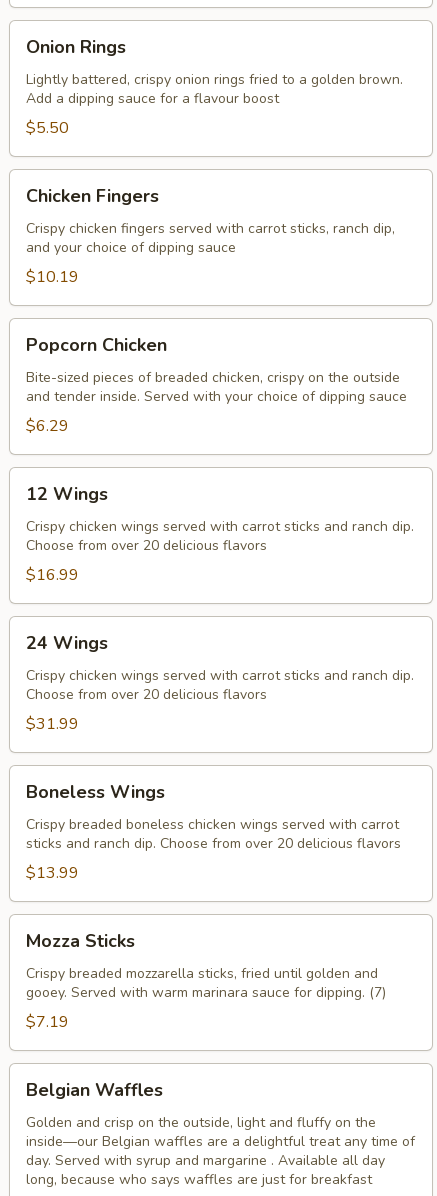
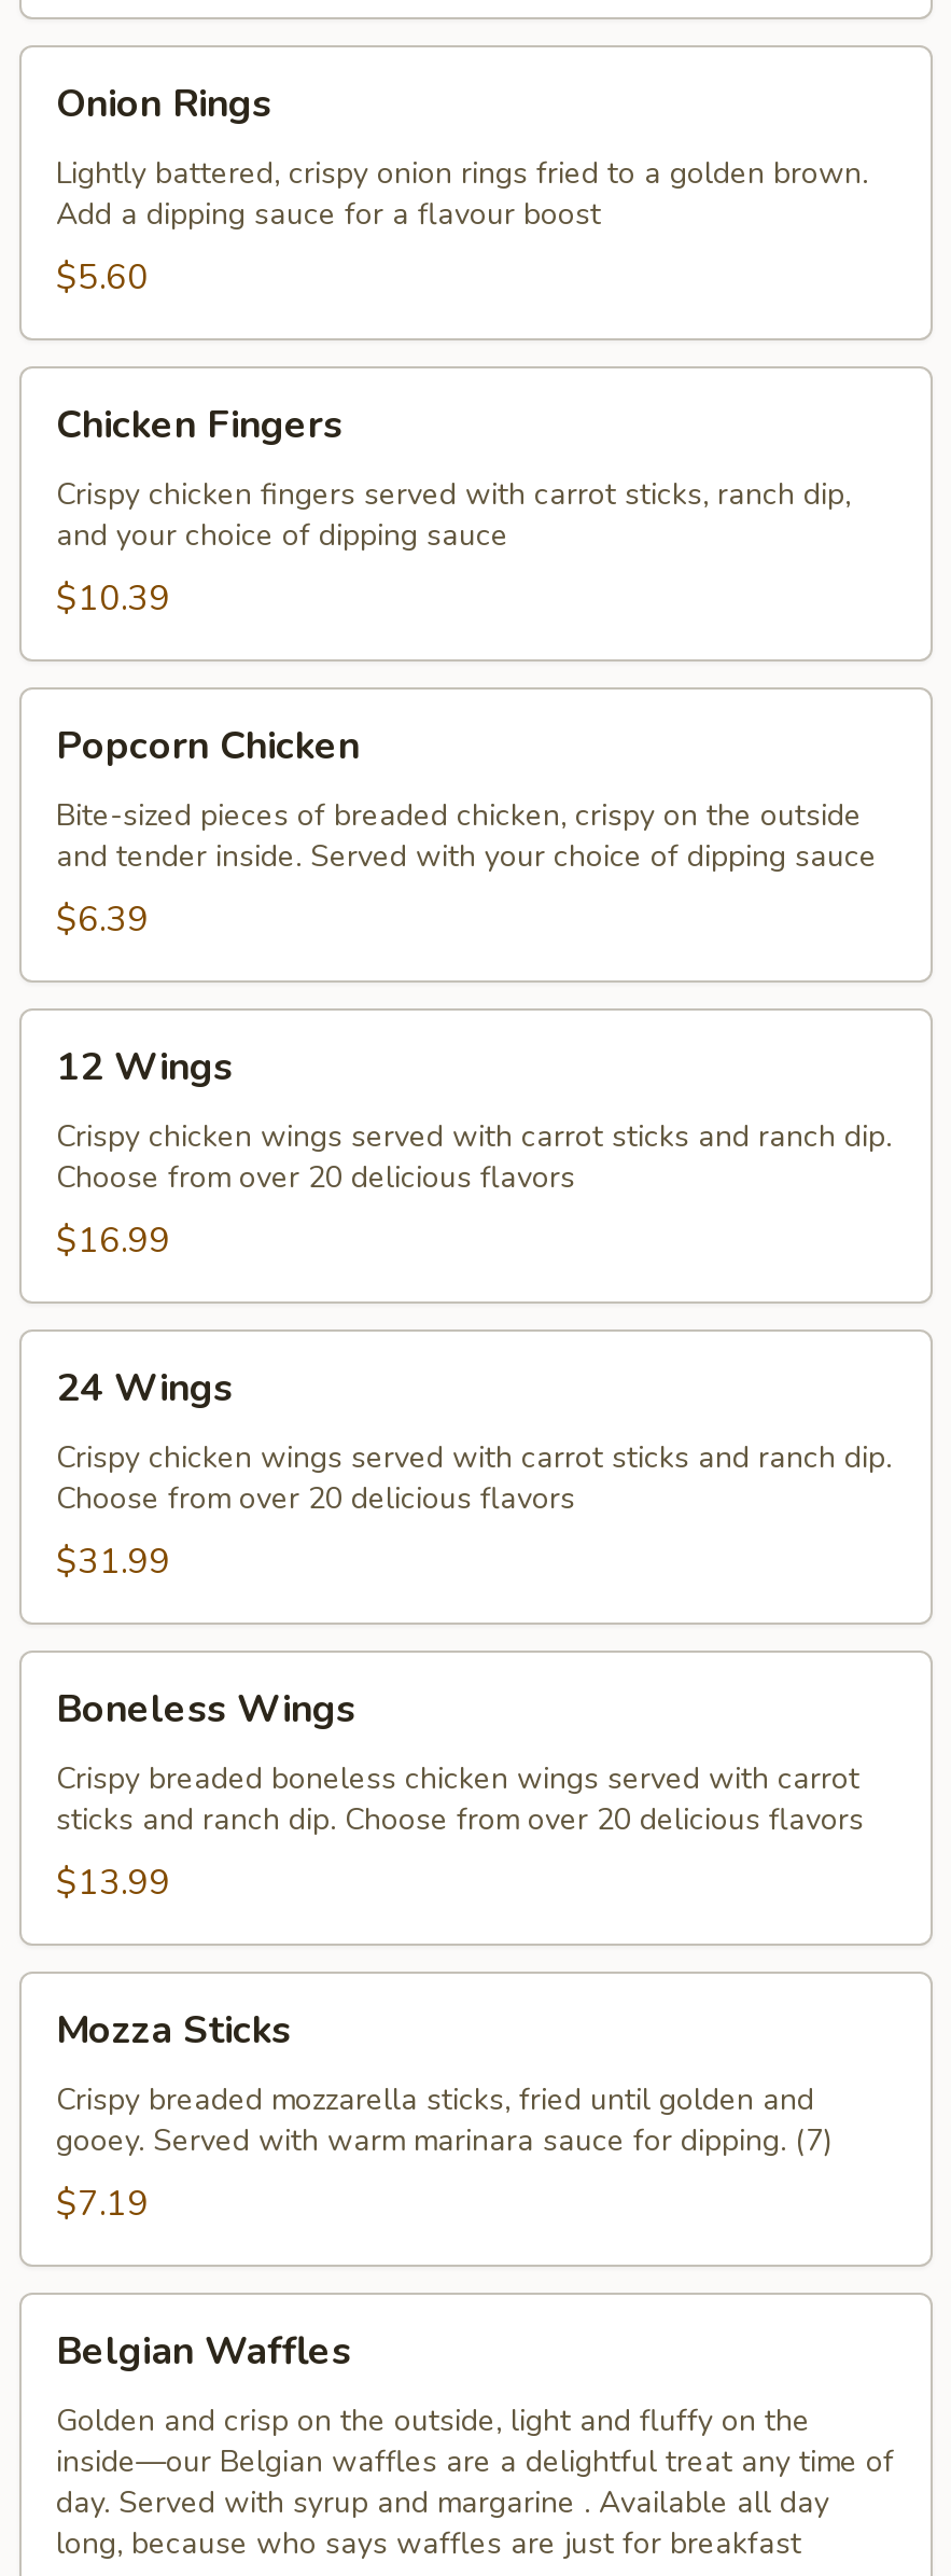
[26,117,69,139] $5.50 -> [56,254,149,302] $5.60
[26,266,79,288] $10.19 -> [56,575,170,623] $10.39
[26,415,69,437] $6.29 -> [56,896,149,944] $6.39

